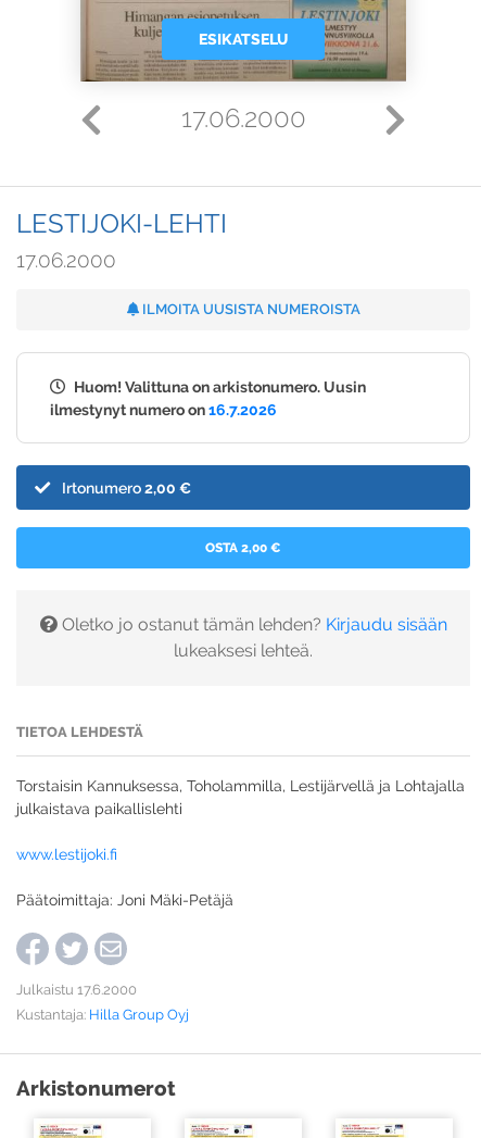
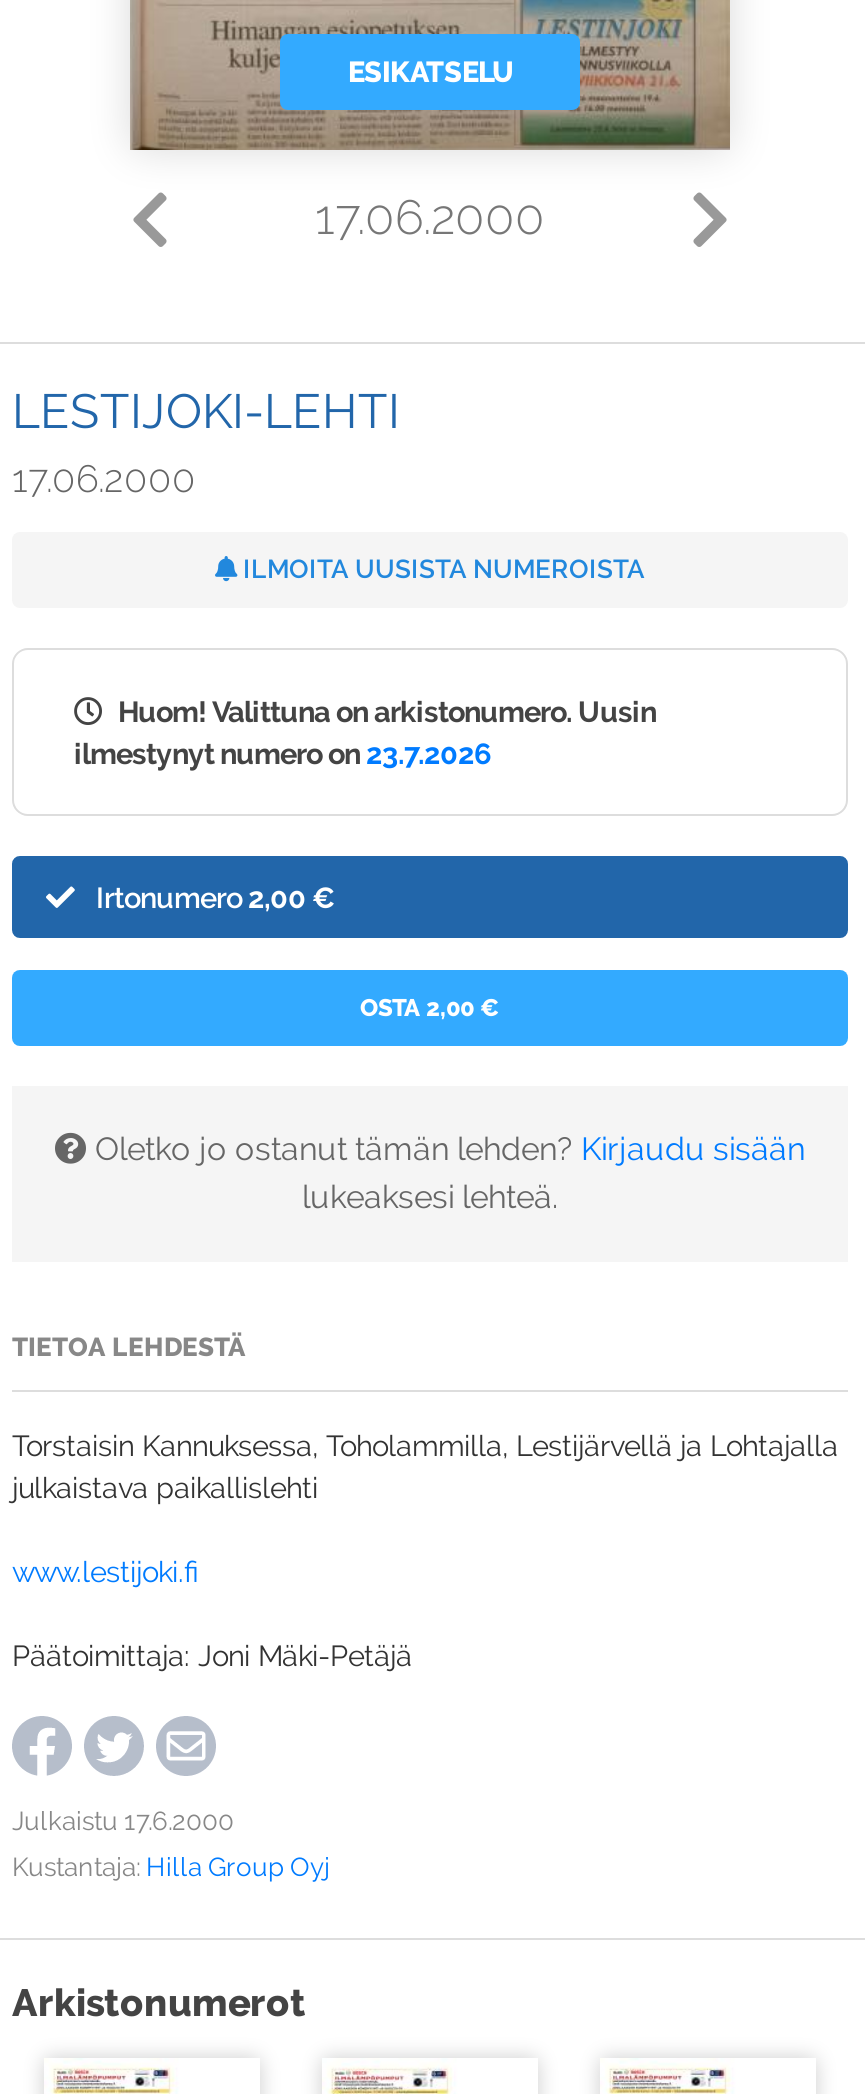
[50,400,277,418] ilmestynyt numero on 16.7.2026 -> [74,736,492,770] ilmestynyt numero on 23.7.2026

